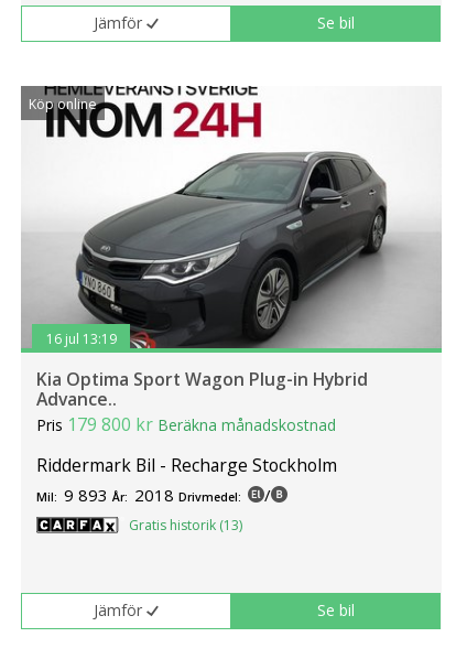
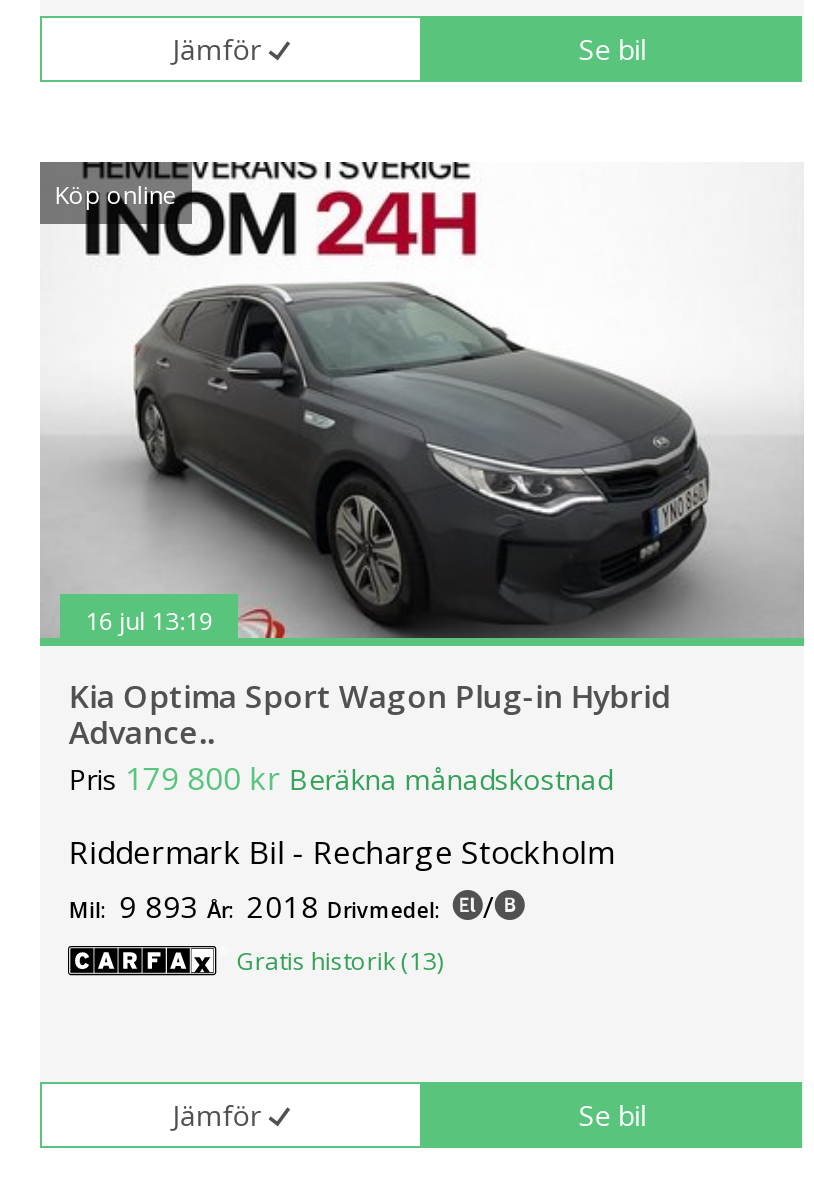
[58,151,409,349] [image] -> [46,281,798,647] [image]

